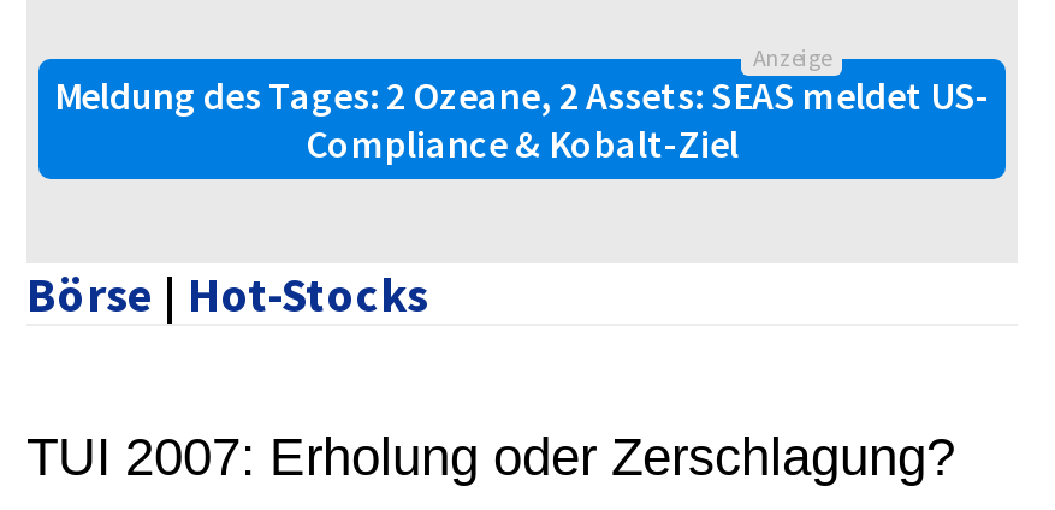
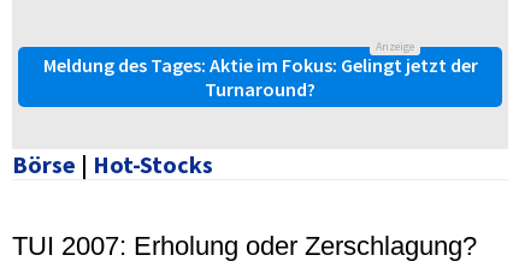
[54,70,990,166] Meldung des Tages: 2 Ozeane, 2 Assets: SEAS meldet US- | Compliance & Kobalt-Ziel -> [43,53,477,101] Meldung des Tages: Aktie im Fokus: Gelingt jetzt der | Turnaround?

